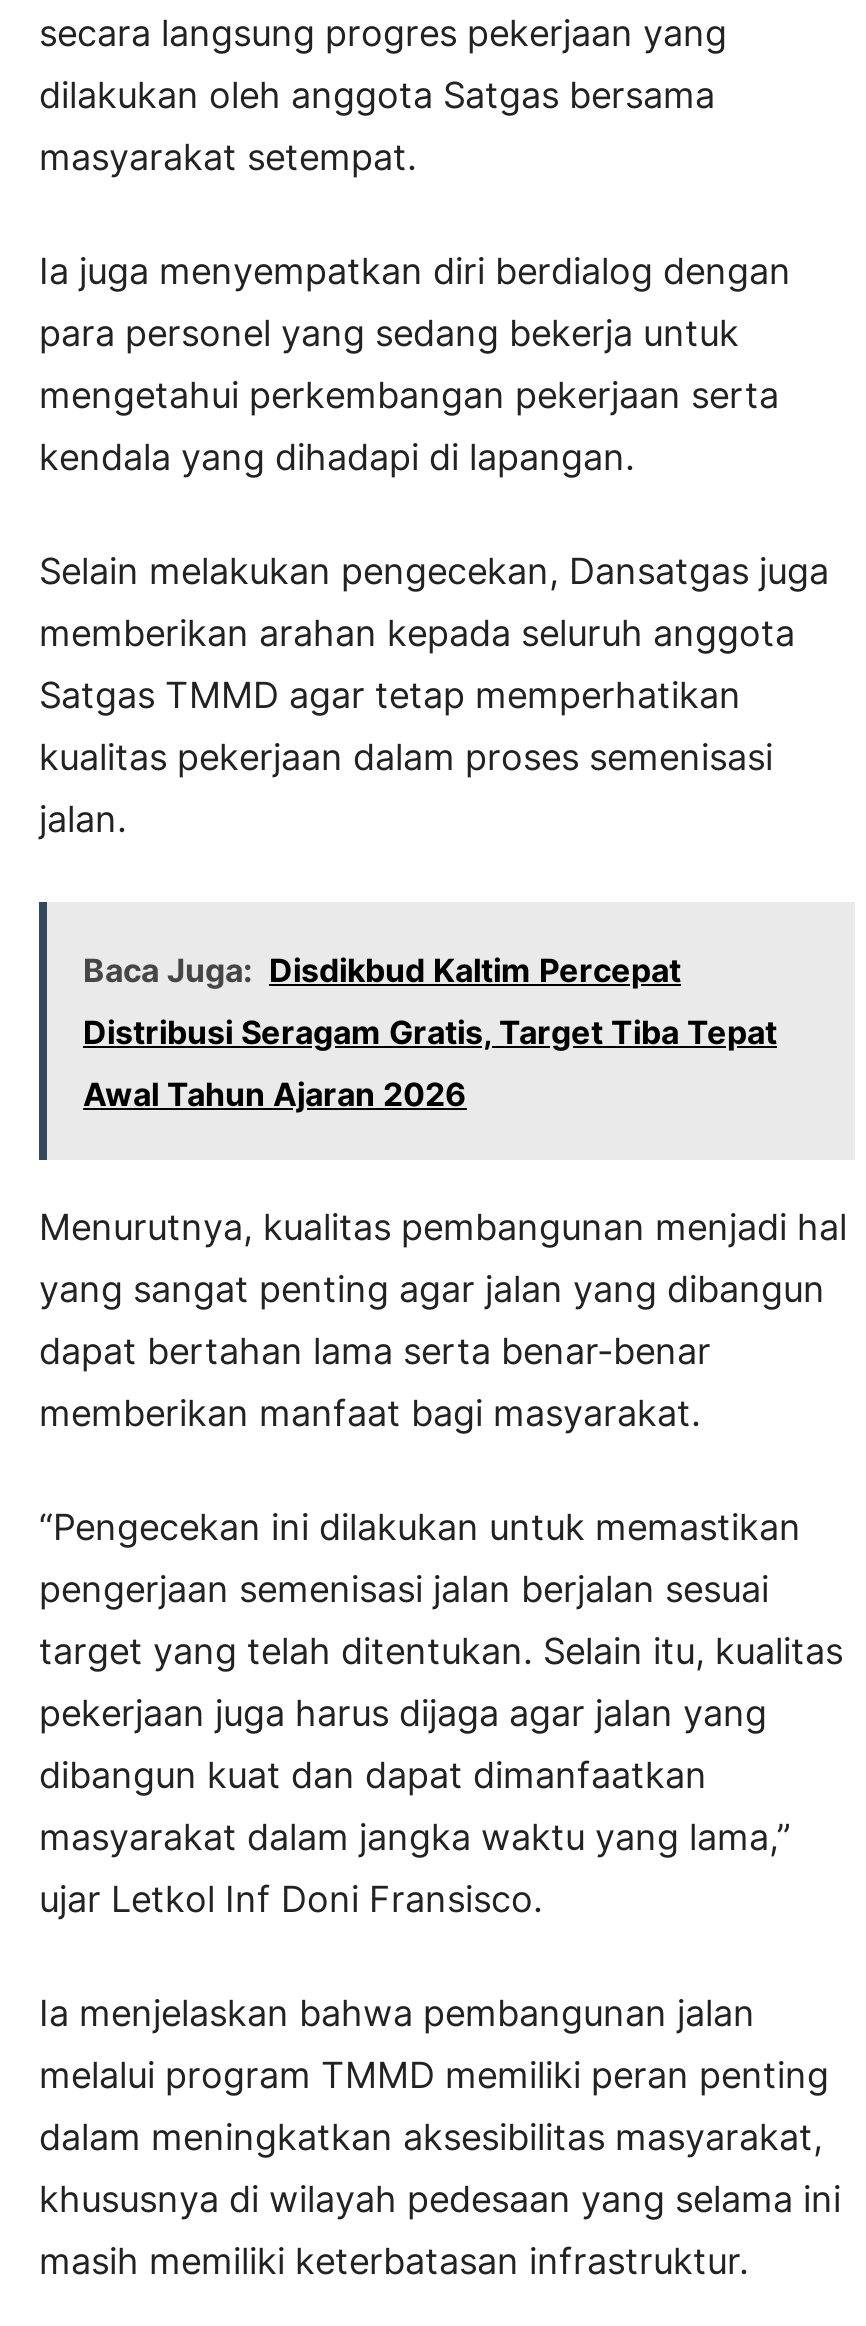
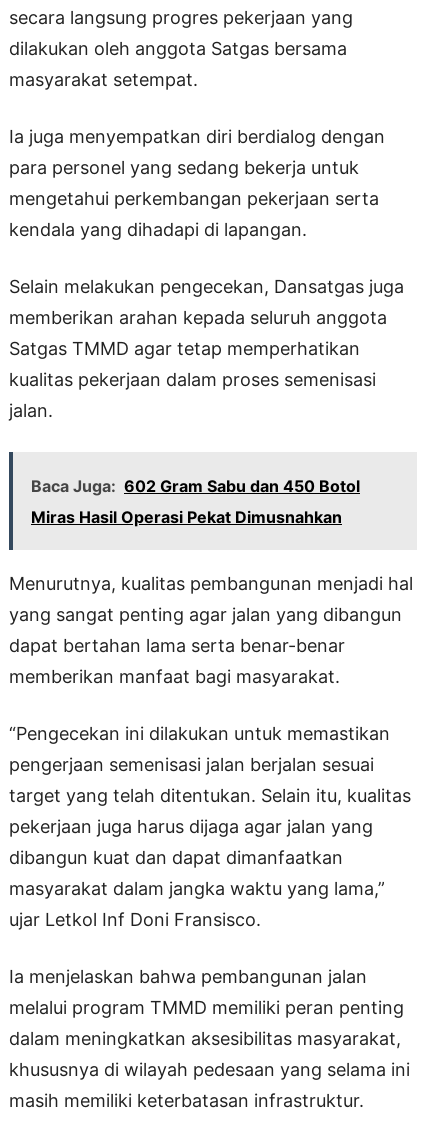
[83,949,777,1113] Baca Juga: Disdikbud Kaltim Percepat | Distribusi Seragam Gratis, Target Tiba Tepat | Awal Tahun Ajaran 2026 -> [31,476,360,527] Baca Juga: 602 Gram Sabu dan 450 Botol | Miras Hasil Operasi Pekat Dimusnahkan

